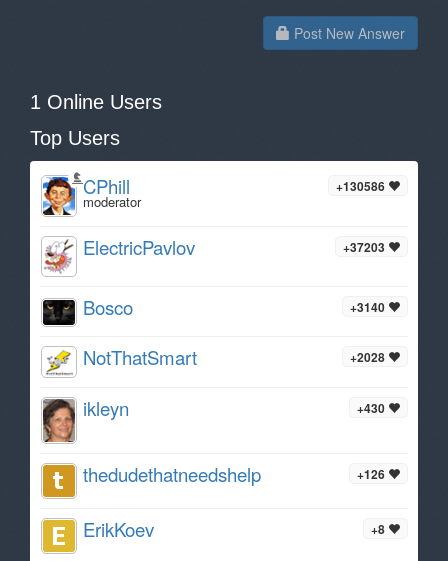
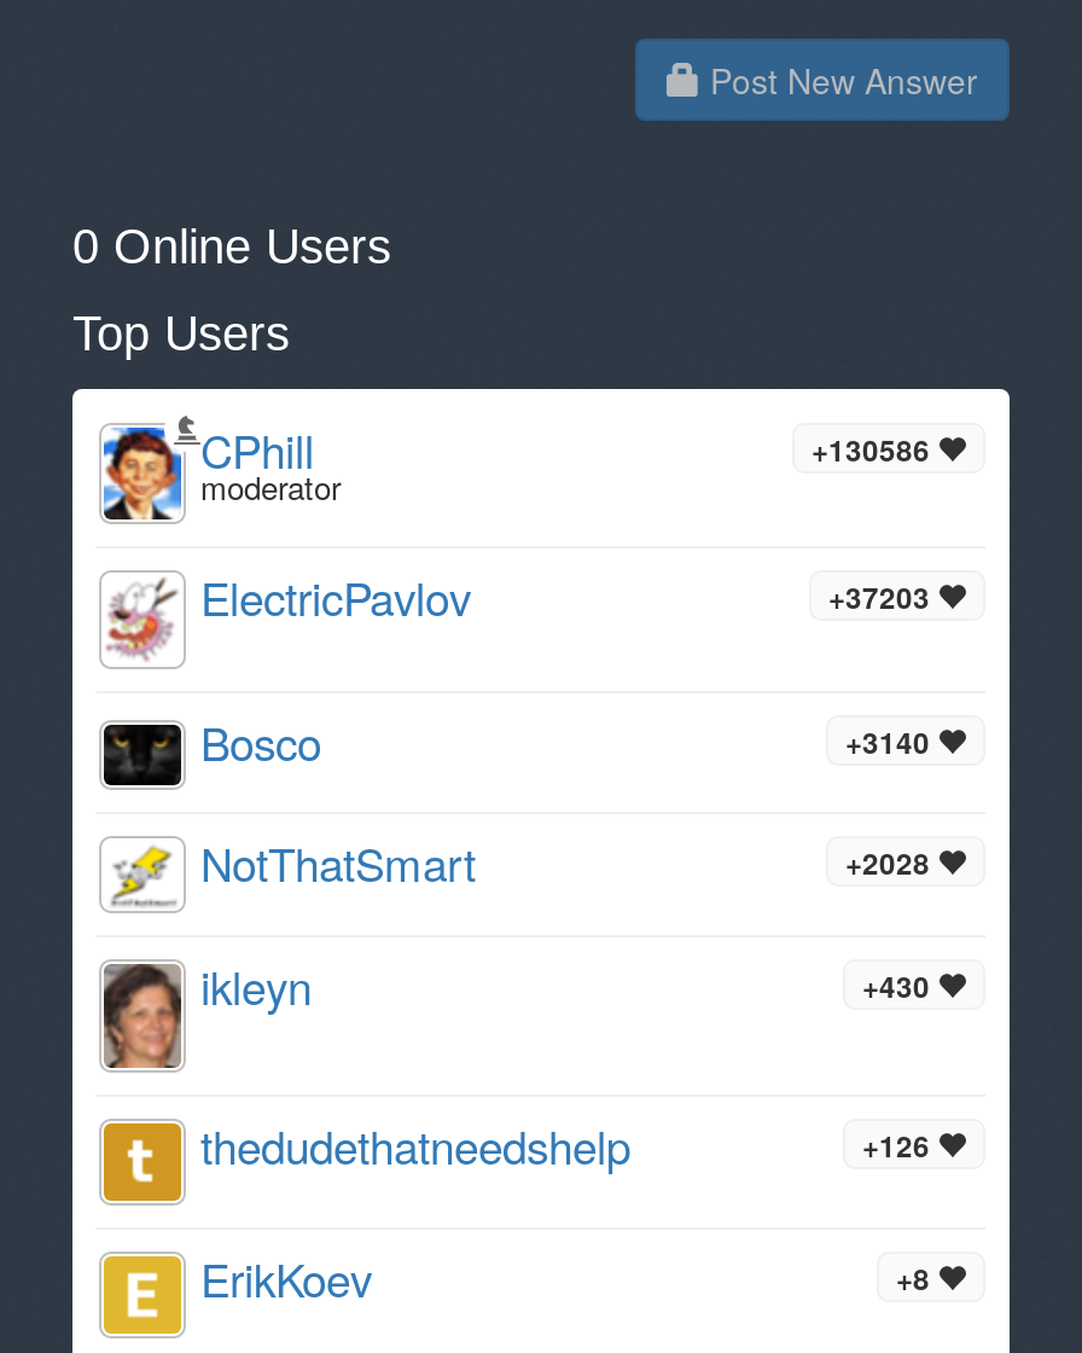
[30,91,162,113] 1 Online Users -> [72,220,391,273] 0 Online Users

